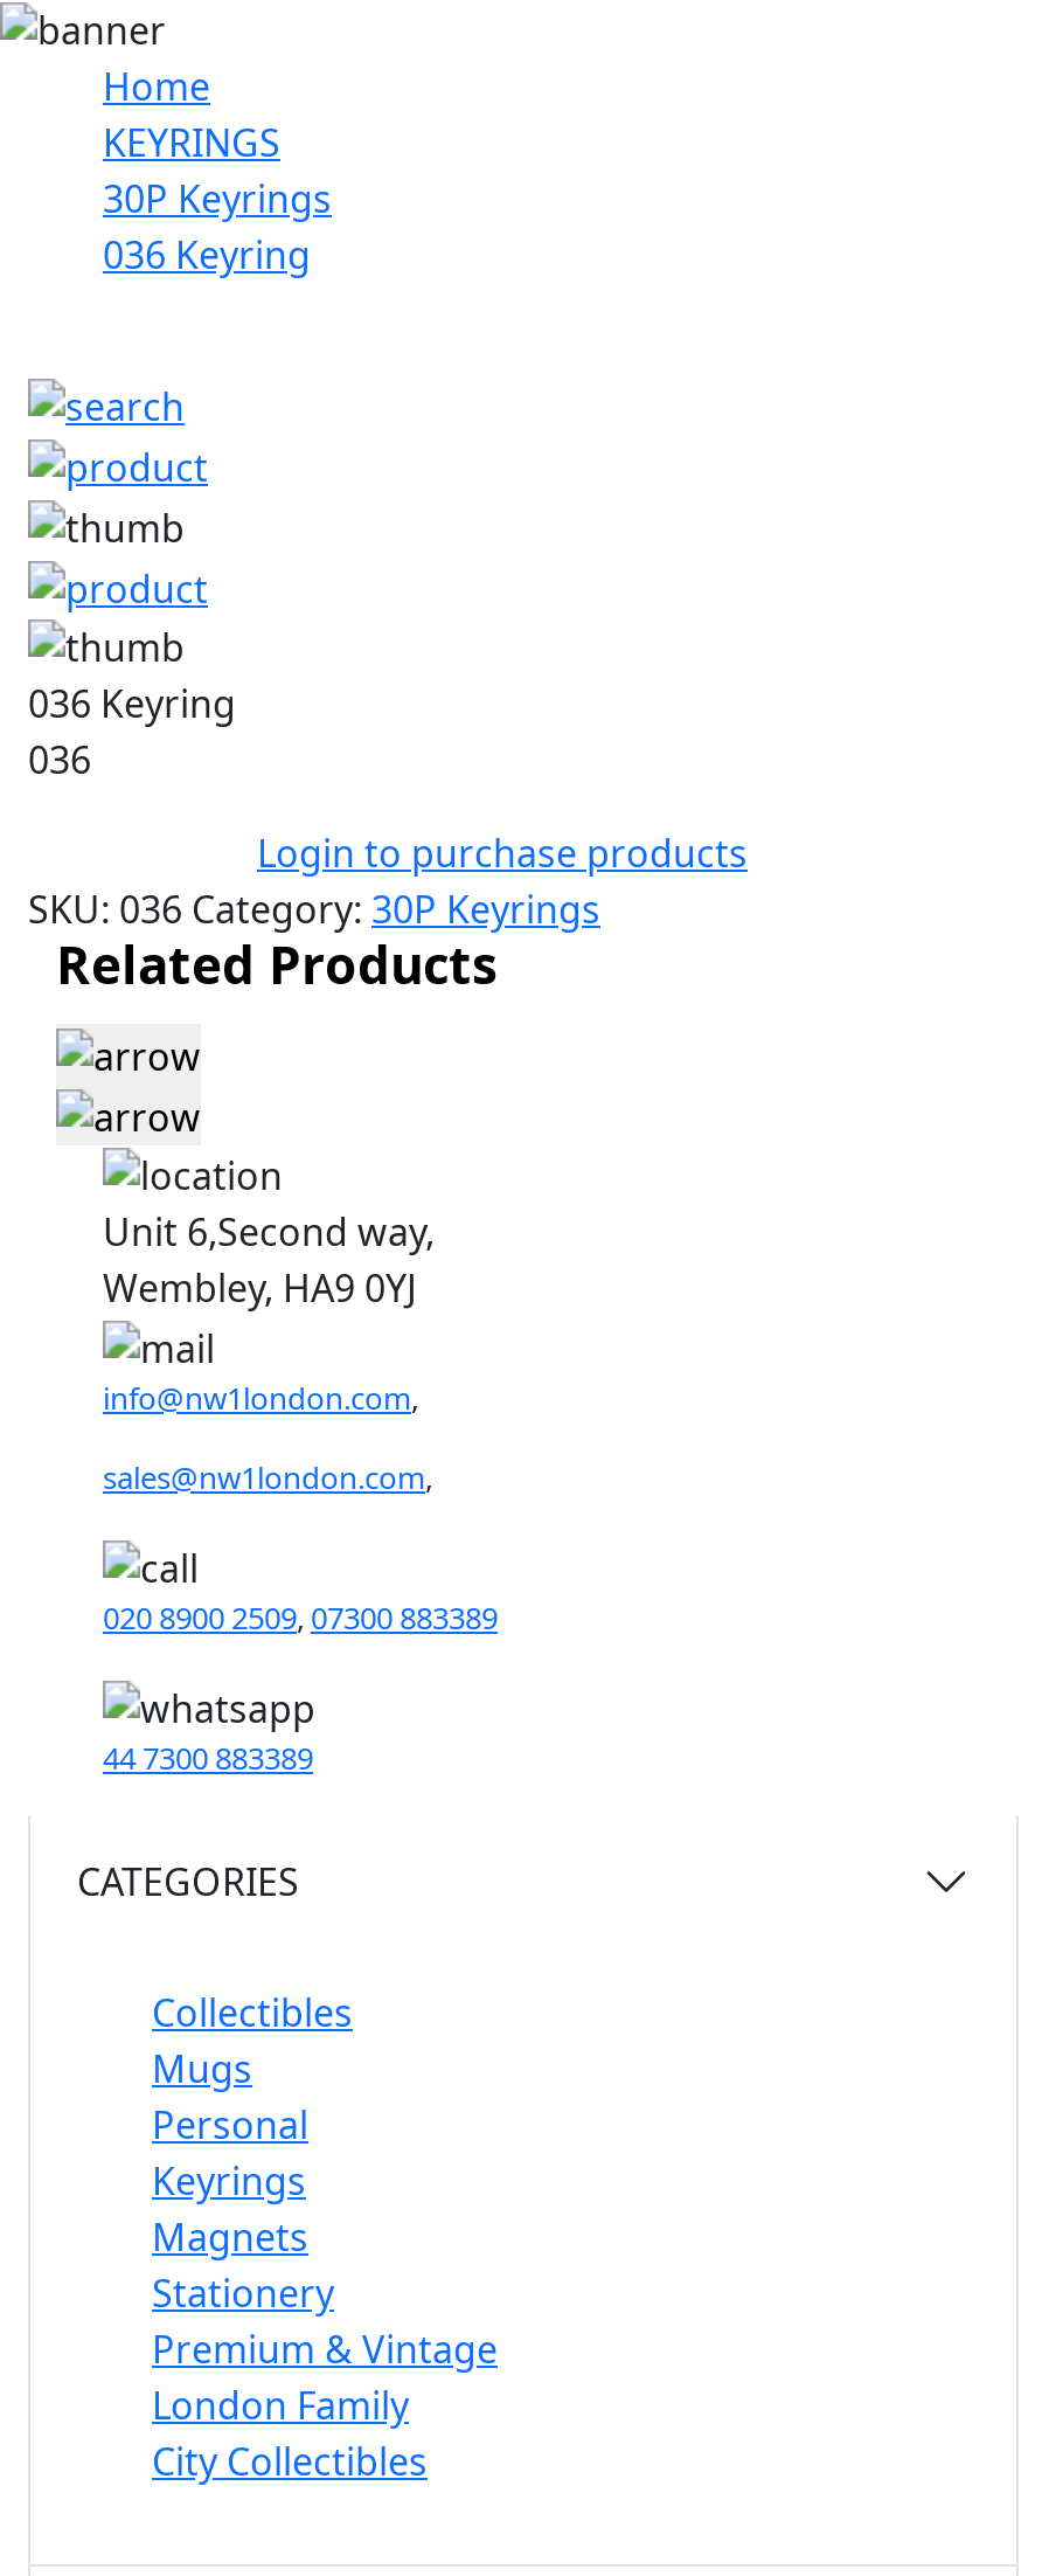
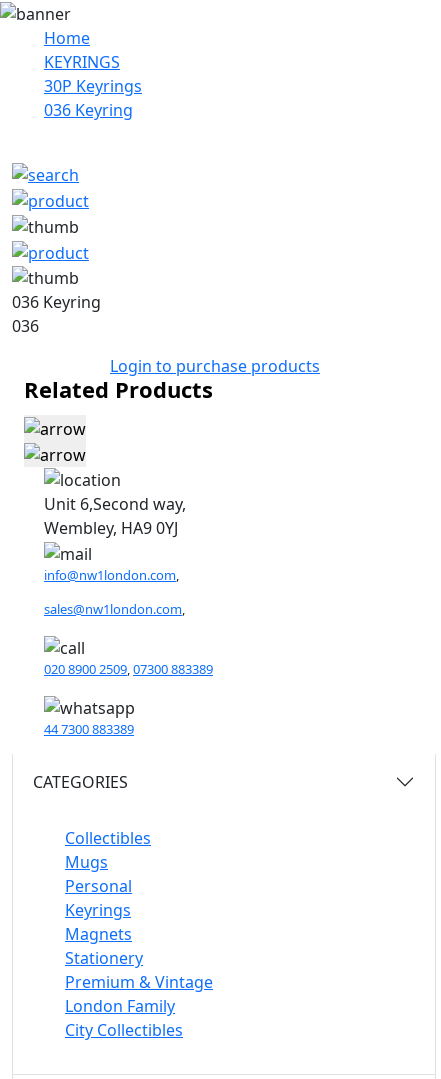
[28,884,600,936] SKU: 036 Category: 30P Keyrings -> none

